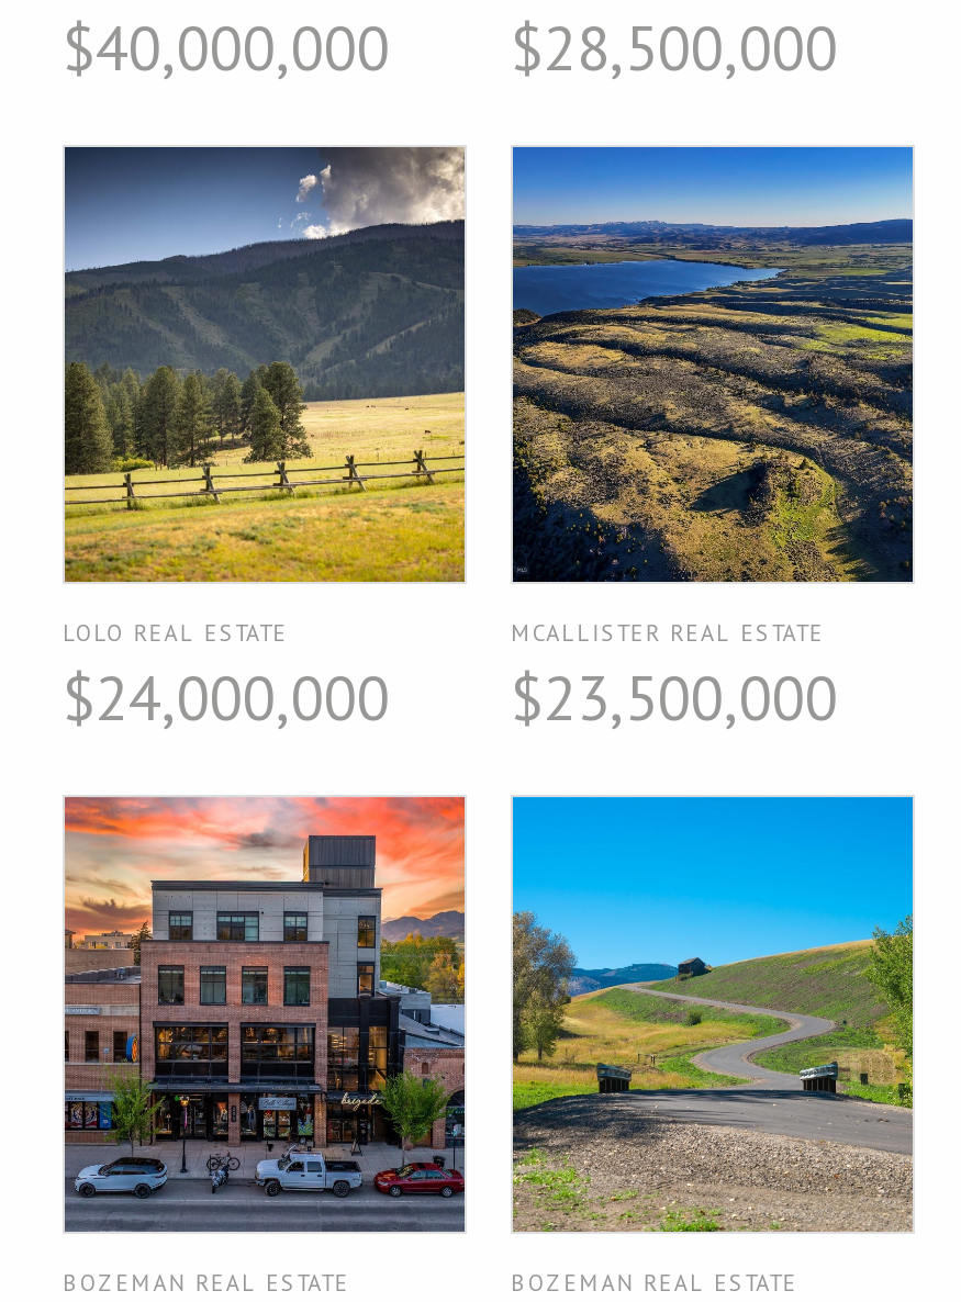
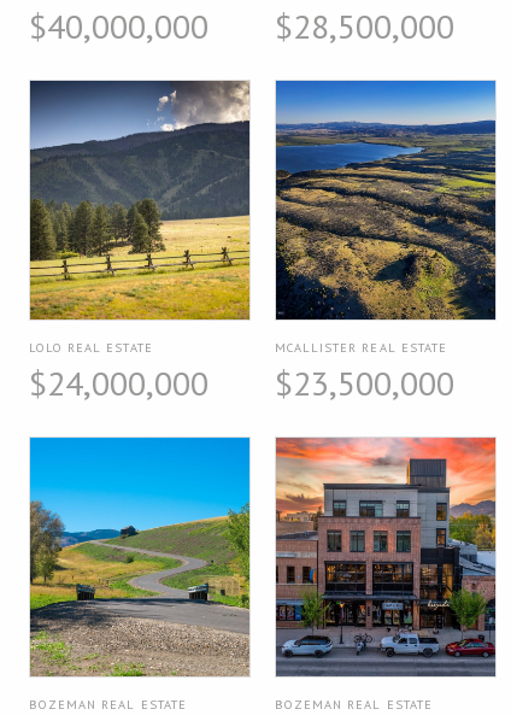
[63,795,467,1234] [image] -> [29,436,251,678] [image]
[511,795,915,1234] [image] -> [275,436,497,678] [image]

